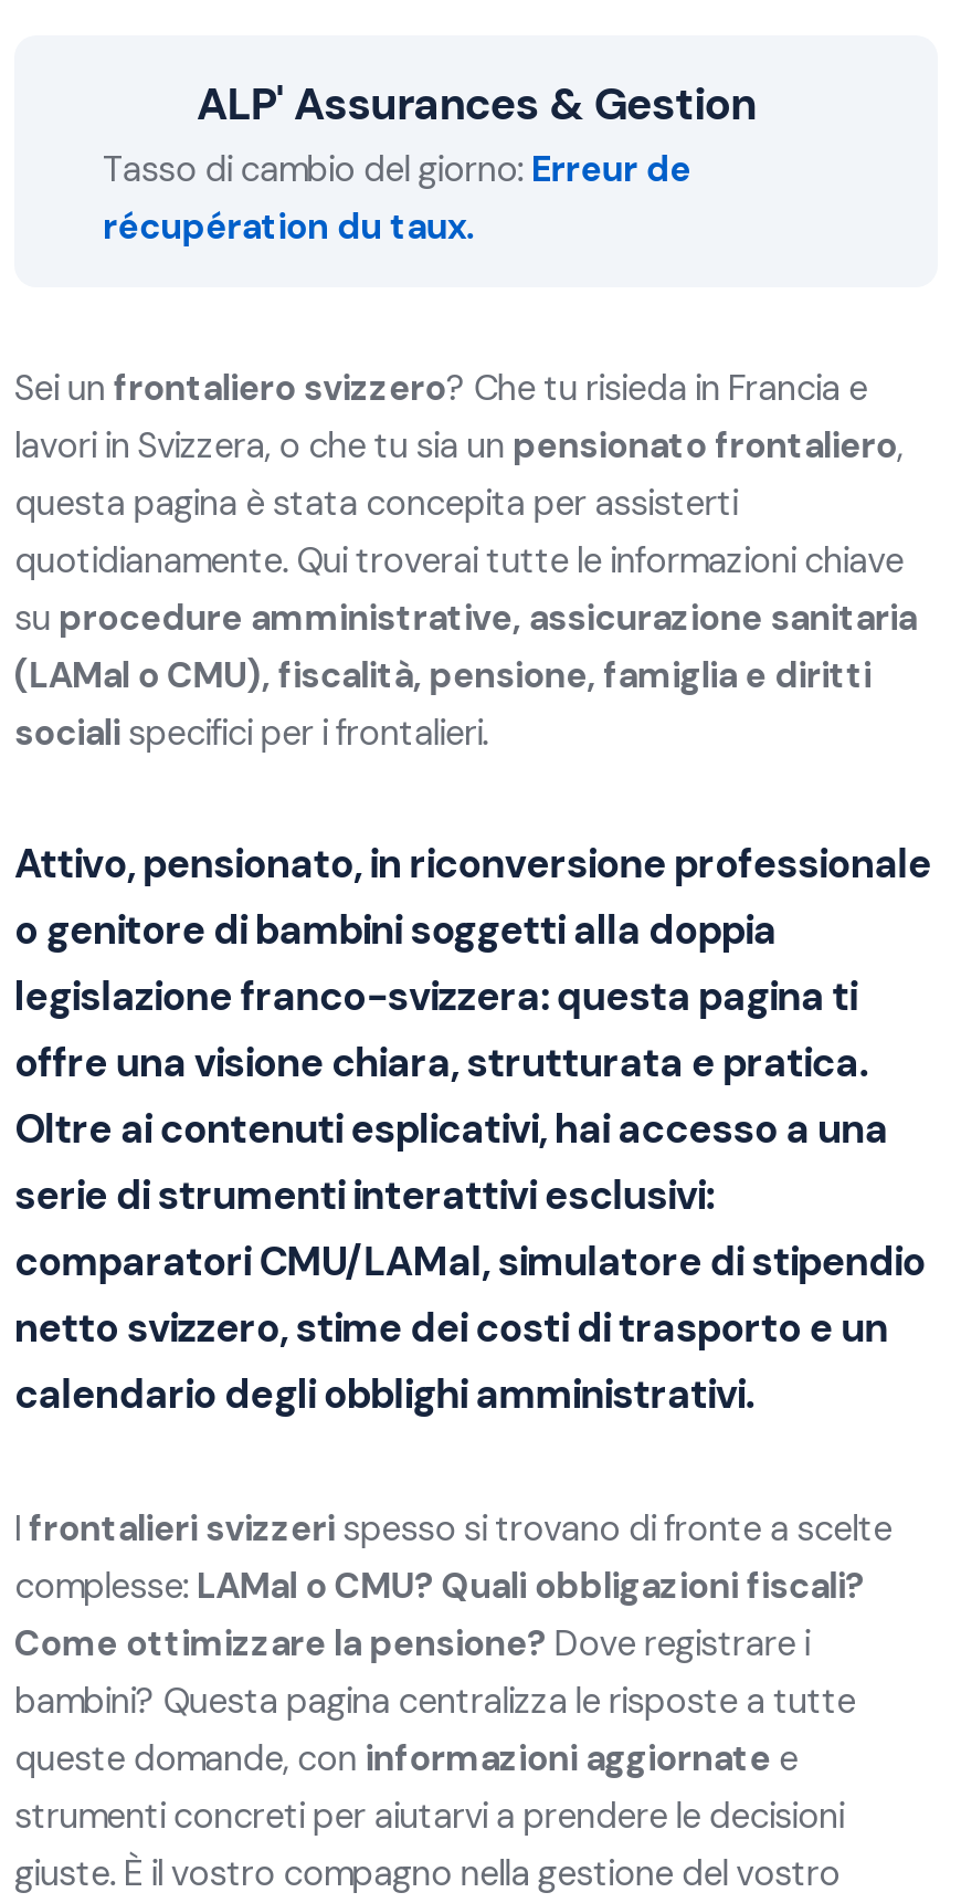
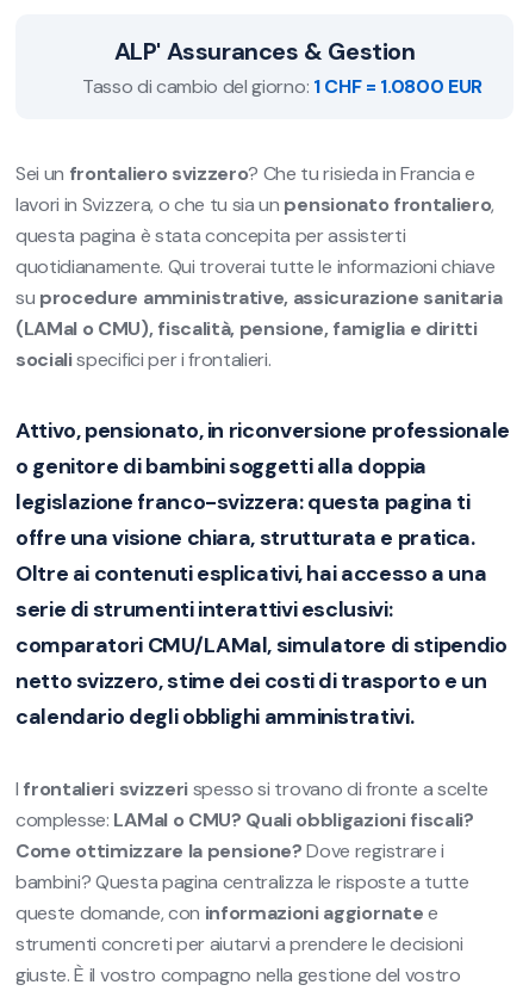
[103,145,691,249] Tasso di cambio del giorno: Erreur de | récupération du taux. -> [82,74,483,99] Tasso di cambio del giorno: 1 CHF = 1.0800 EUR

